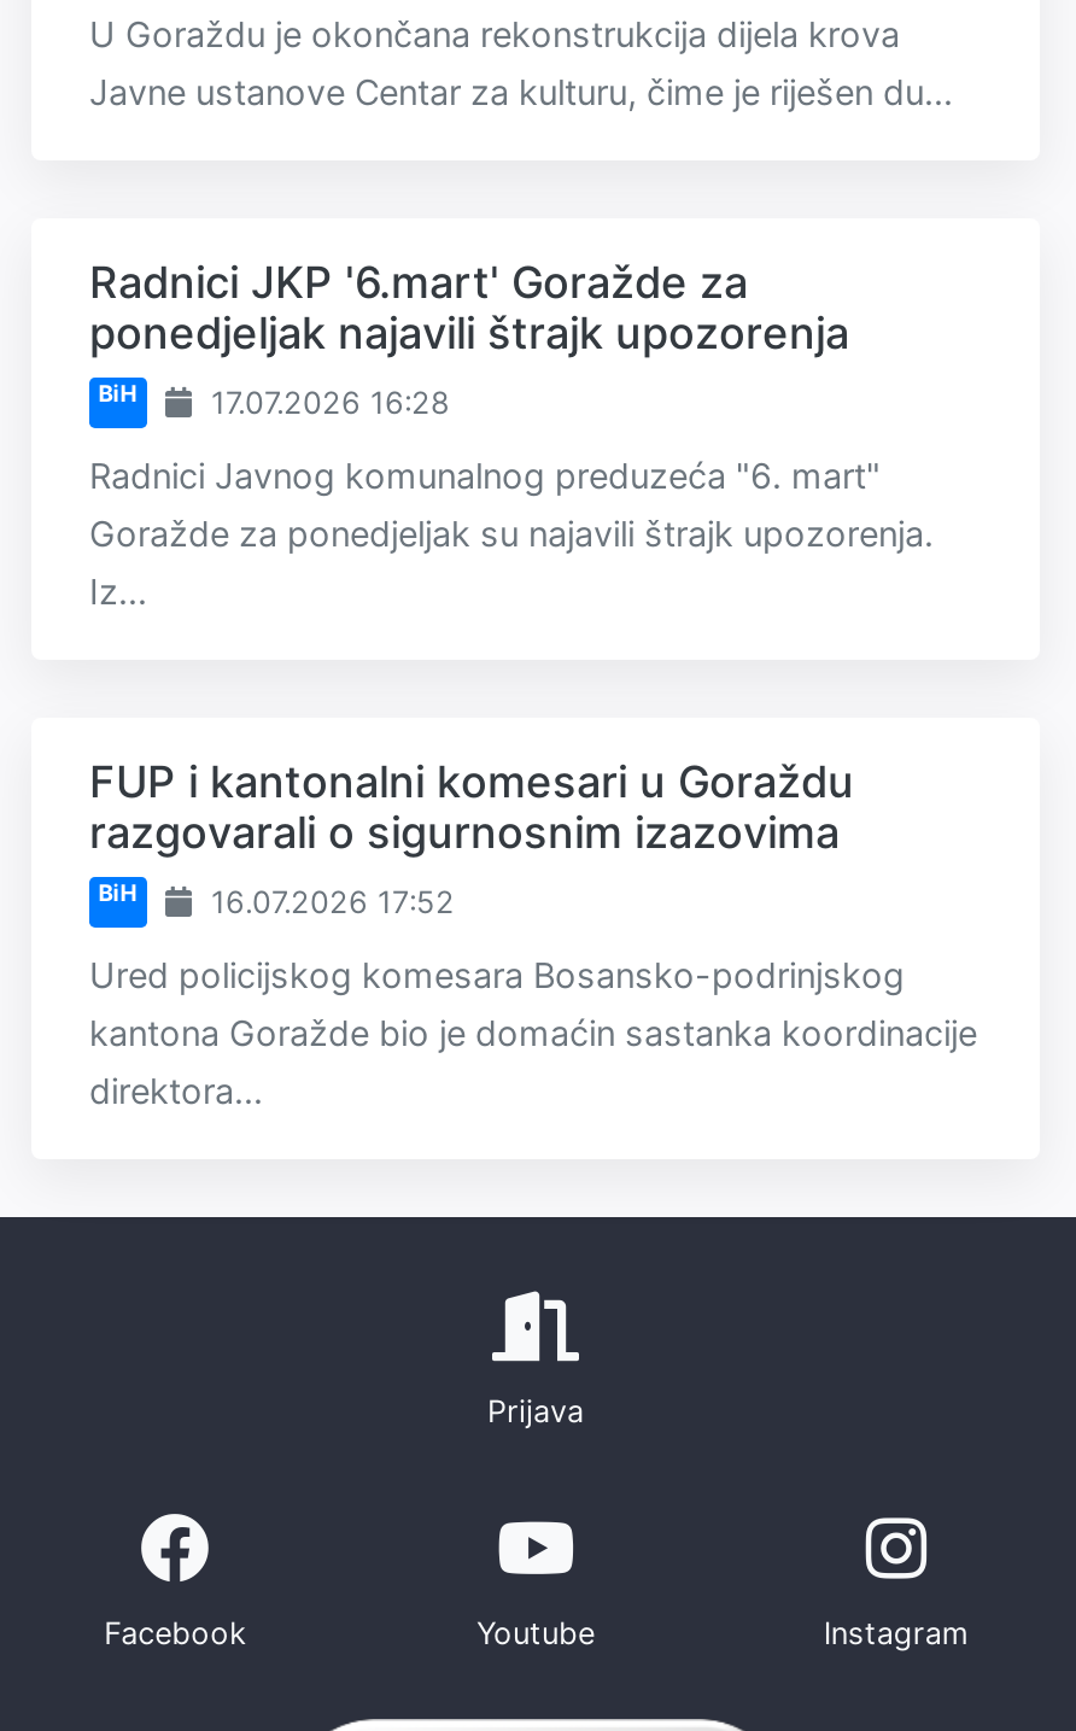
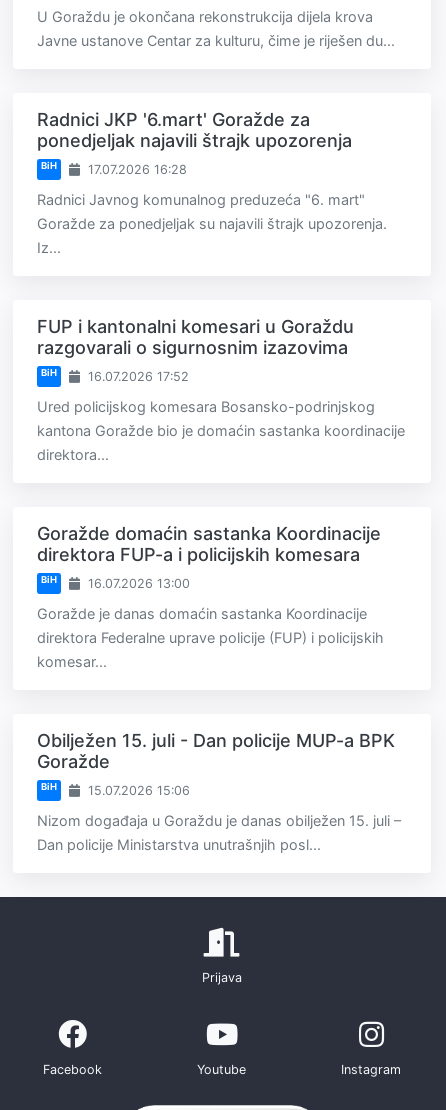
none -> [37,522,384,669] Goražde domaćin sastanka Koordinacije | direktora FUP-a i policijskih komesara | BiH | 16.07.2026 13:00 | Goražde je danas domaćin sastanka Koordinacije | direktora Federalne uprave policije (FUP) i policijskih | komesar...
none -> [37,729,401,852] Obilježen 15. juli - Dan policije MUP-a BPK | Goražde | BiH | 15.07.2026 15:06 | Nizom događaja u Goraždu je danas obilježen 15. juli – | Dan policije Ministarstva unutrašnjih posl...

